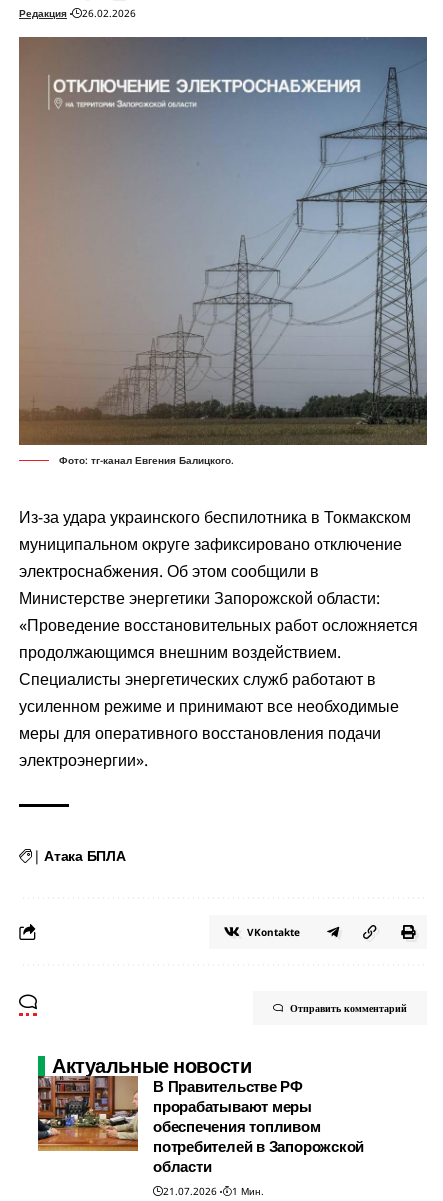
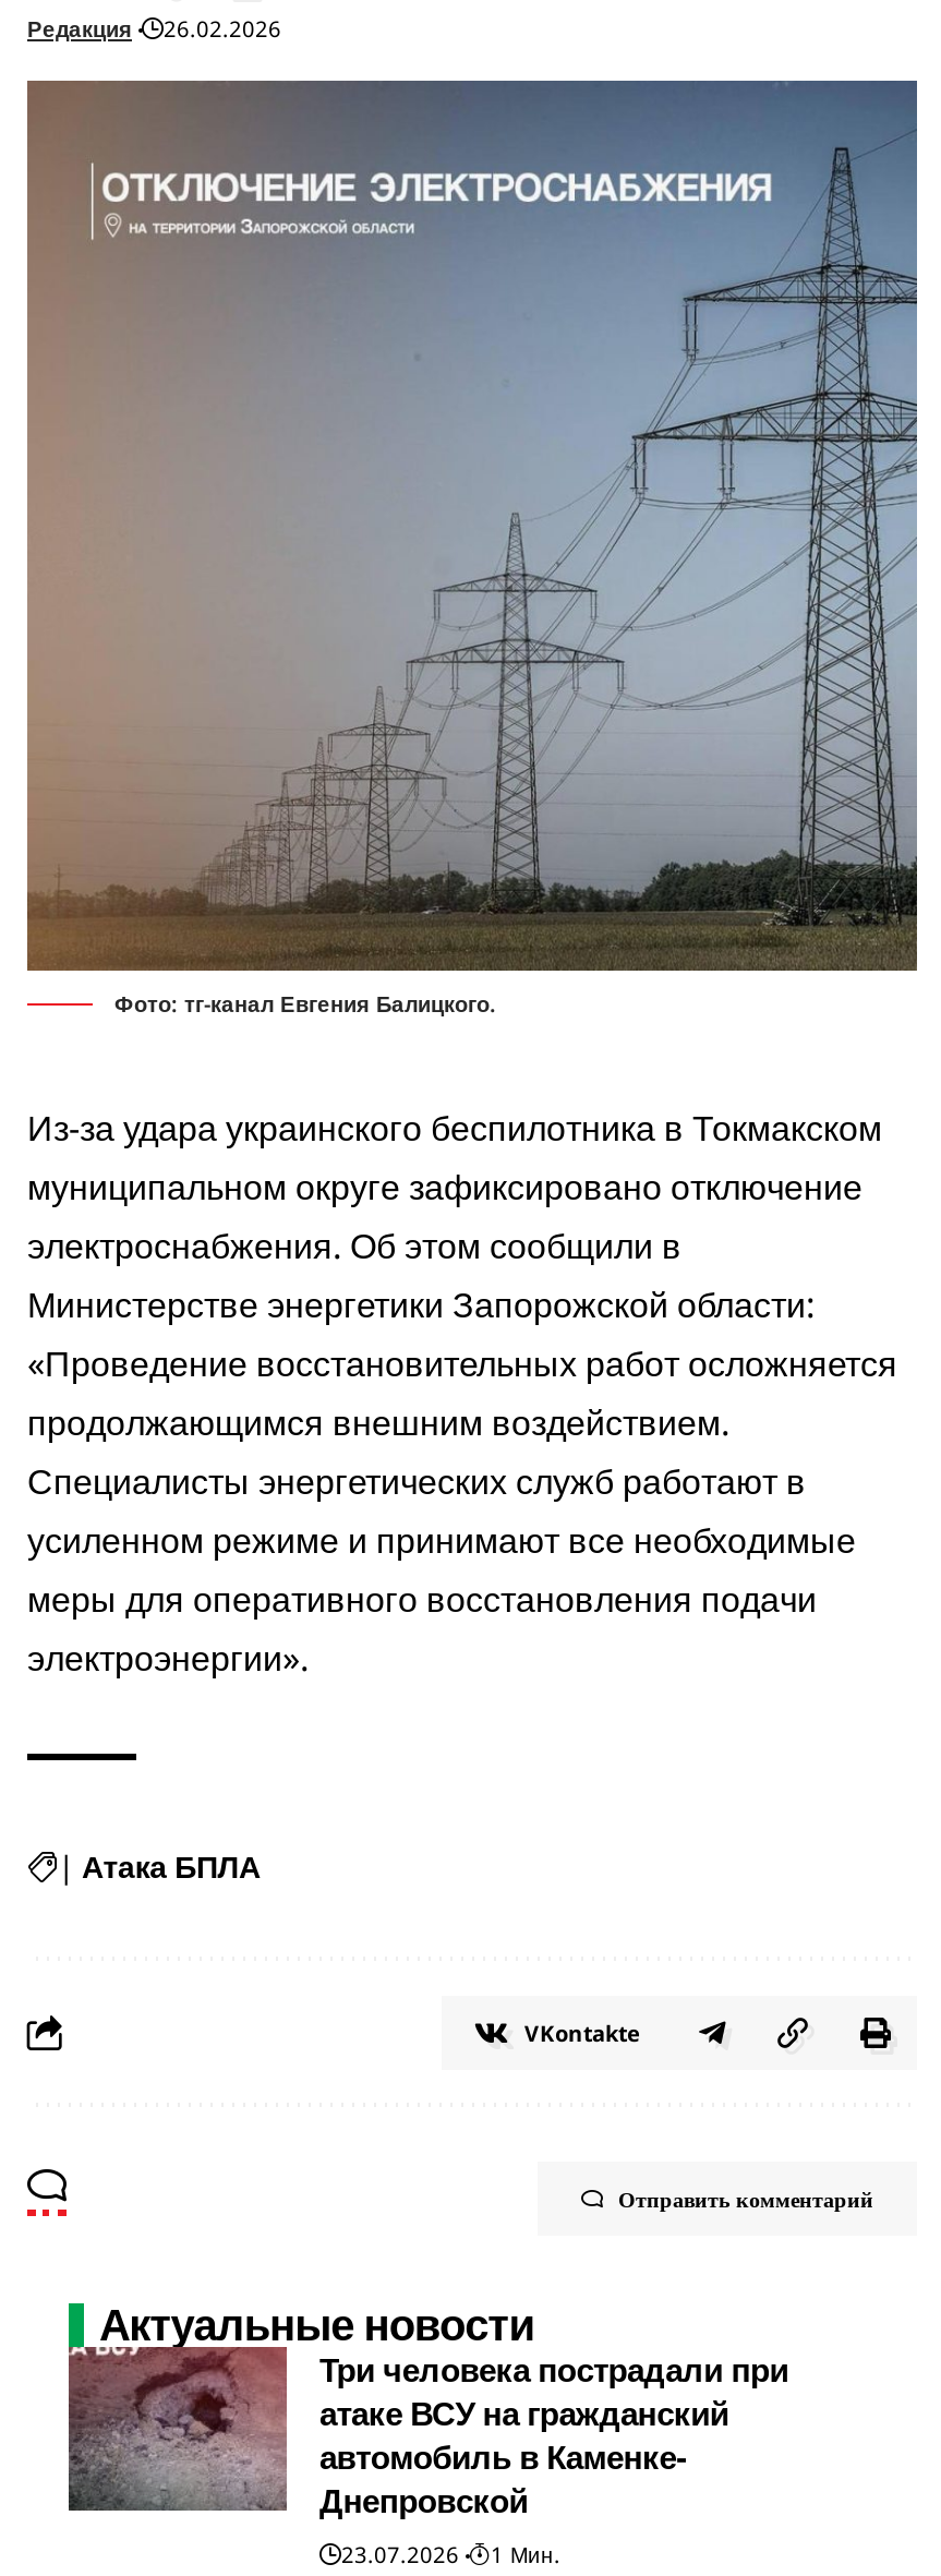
[37,1075,364,1198] [image] | В Правительстве РФ | прорабатывают меры | обеспечения топливом | потребителей в Запорожской | области | 21.07.2026 -> [67,2345,788,2569] [image] | Три человека пострадали при | атаке ВСУ на гражданский | автомобиль в Каменке- | Днепровской | 23.07.2026

